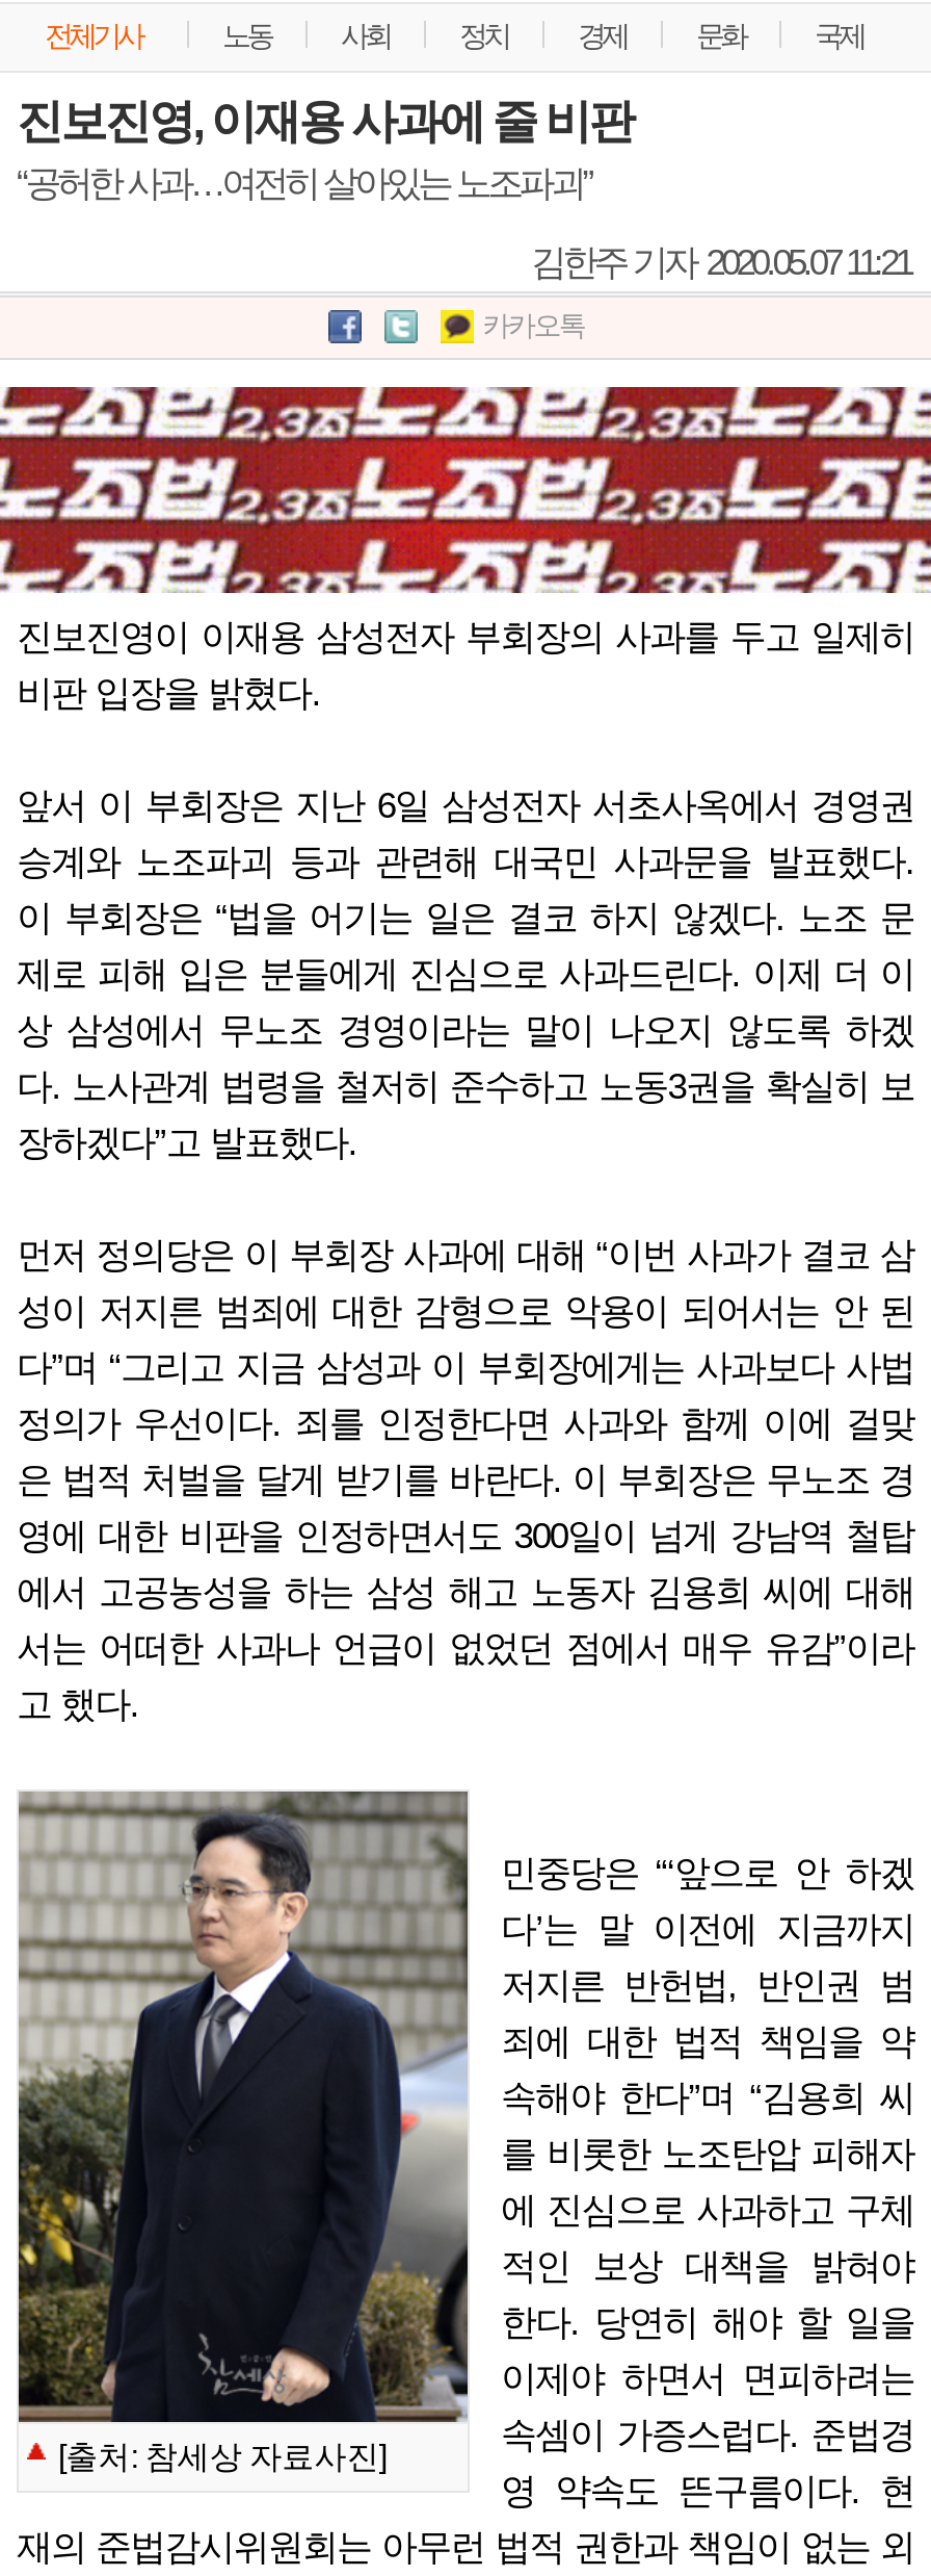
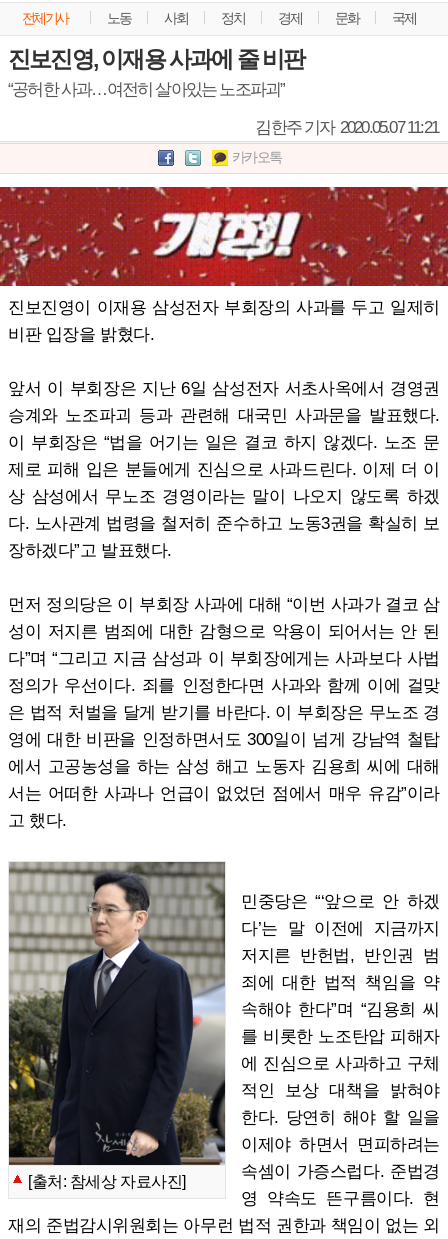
[6,387,925,593] [image] -> [3,186,445,287] [image]

